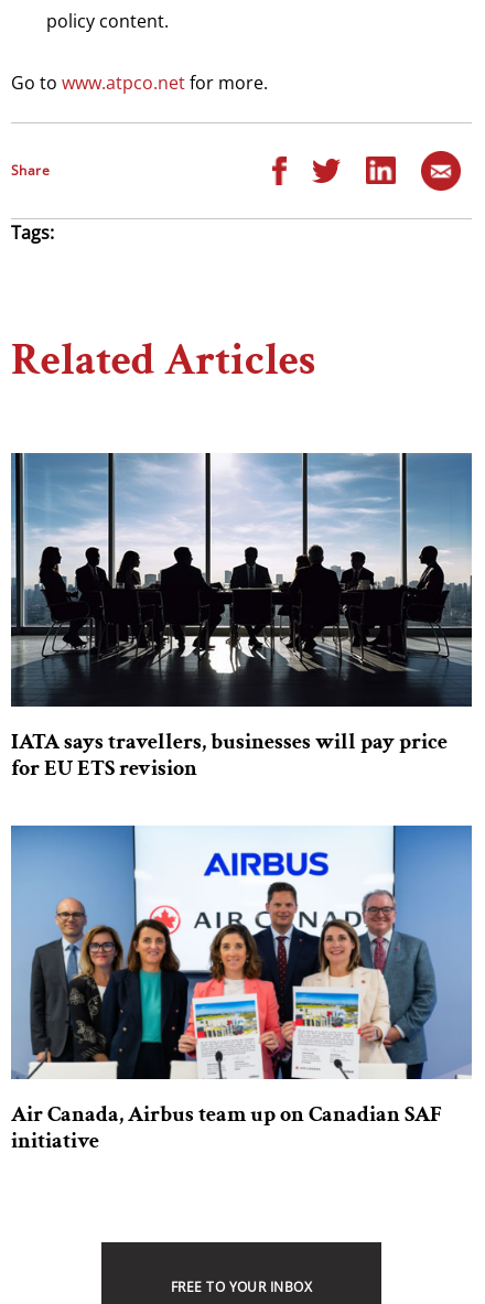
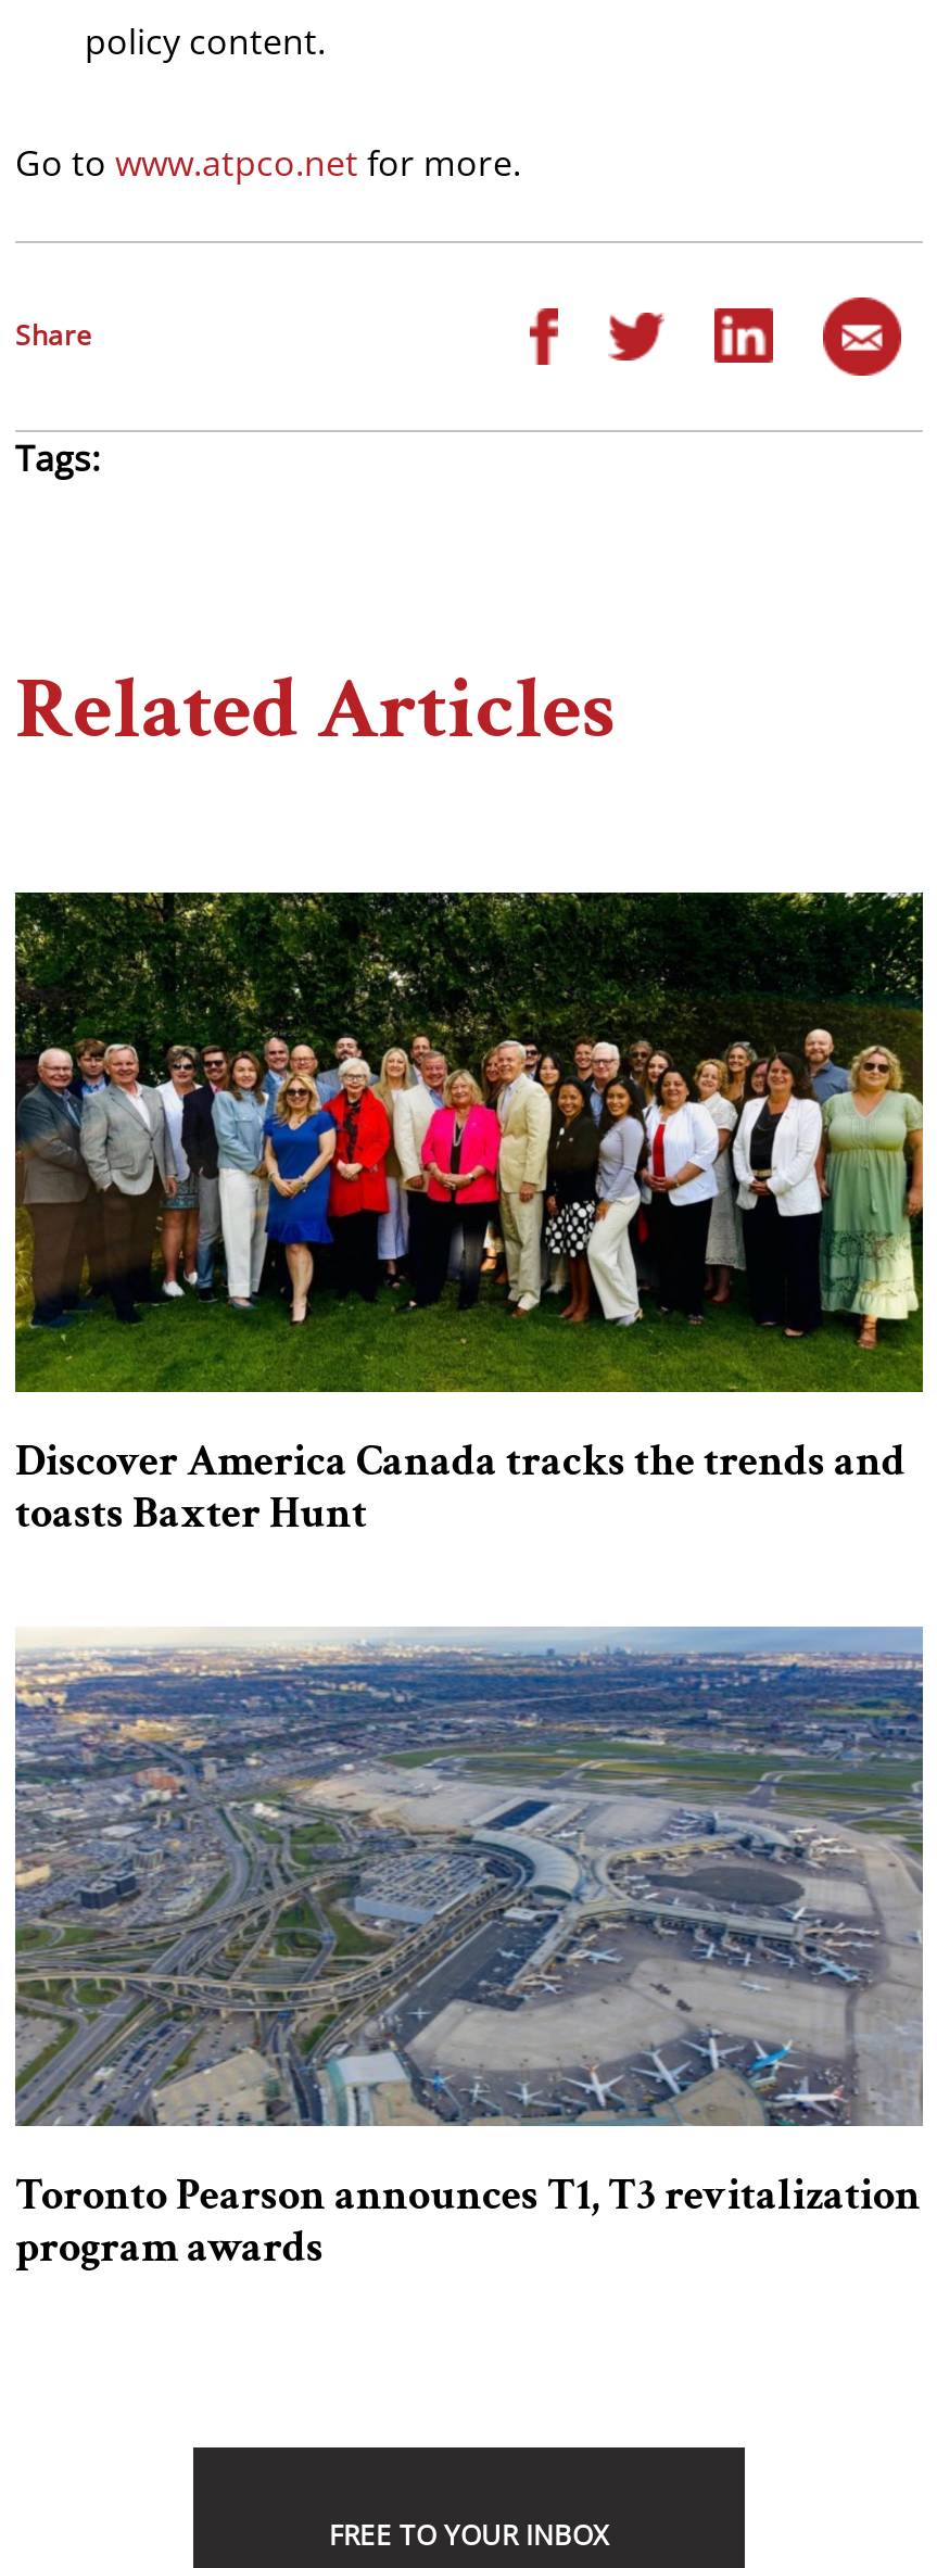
[10,452,473,782] [image] | IATA says travellers, businesses will pay price | for EU ETS revision -> [13,890,925,1541] [image] | Discover America Canada tracks the trends and | toasts Baxter Hunt
[10,825,472,1155] [image] | Air Canada, Airbus team up on Canadian SAF | initiative -> [13,1627,925,2275] [image] | Toronto Pearson announces T1, T3 revitalization | program awards

